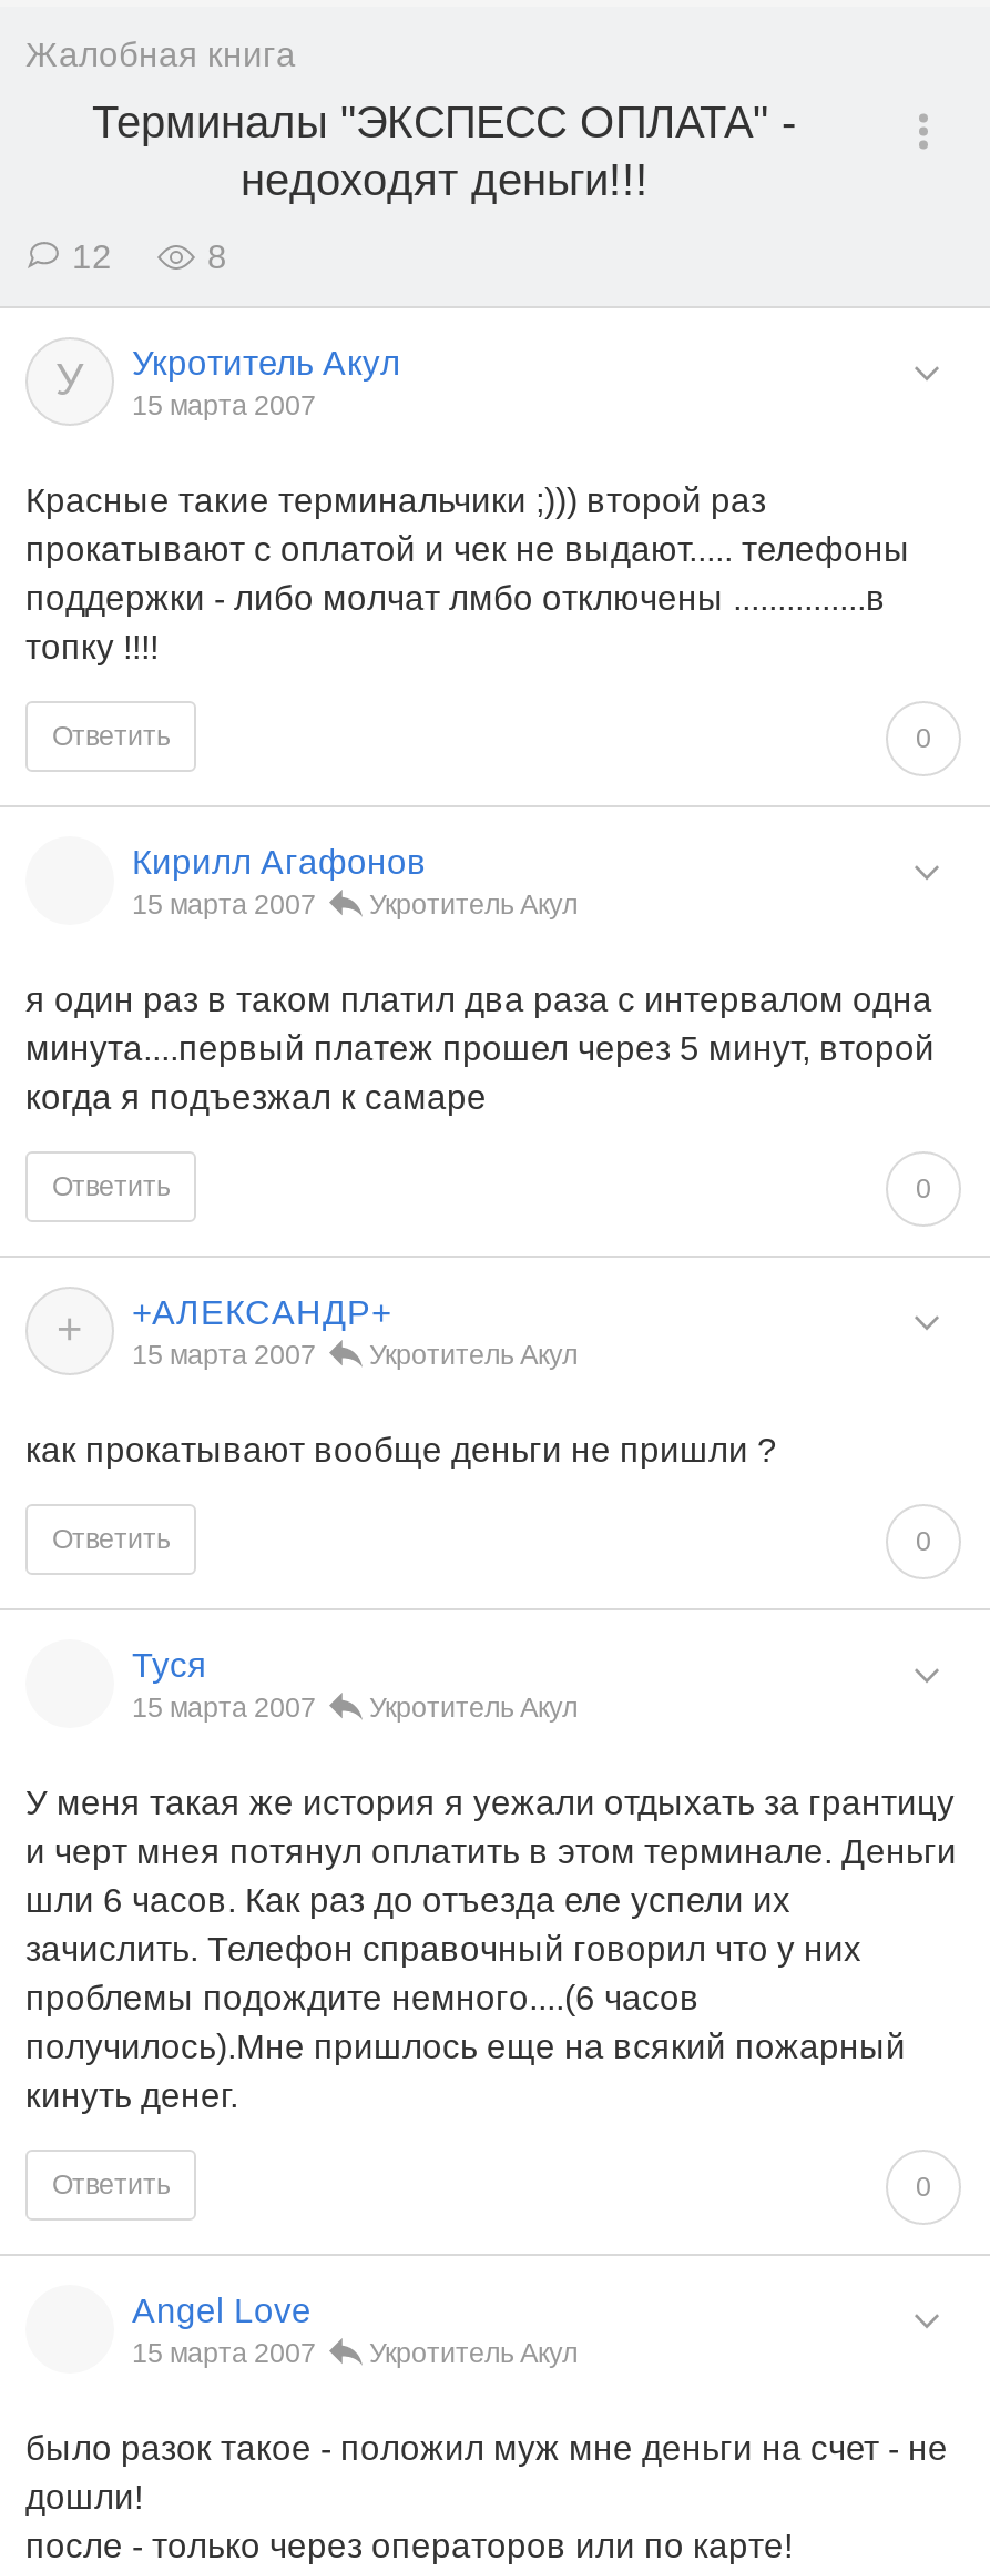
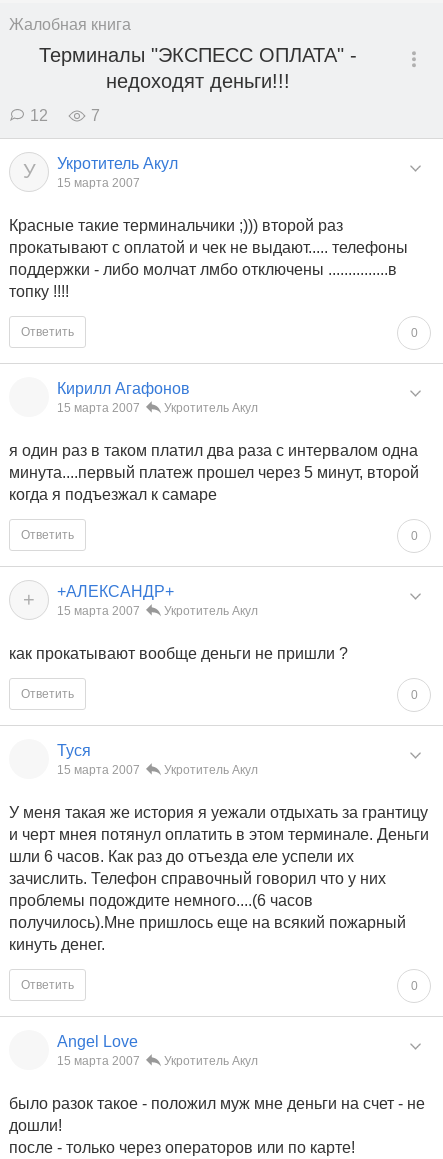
[207,237,227,275] 8 -> [91,107,100,124] 7

